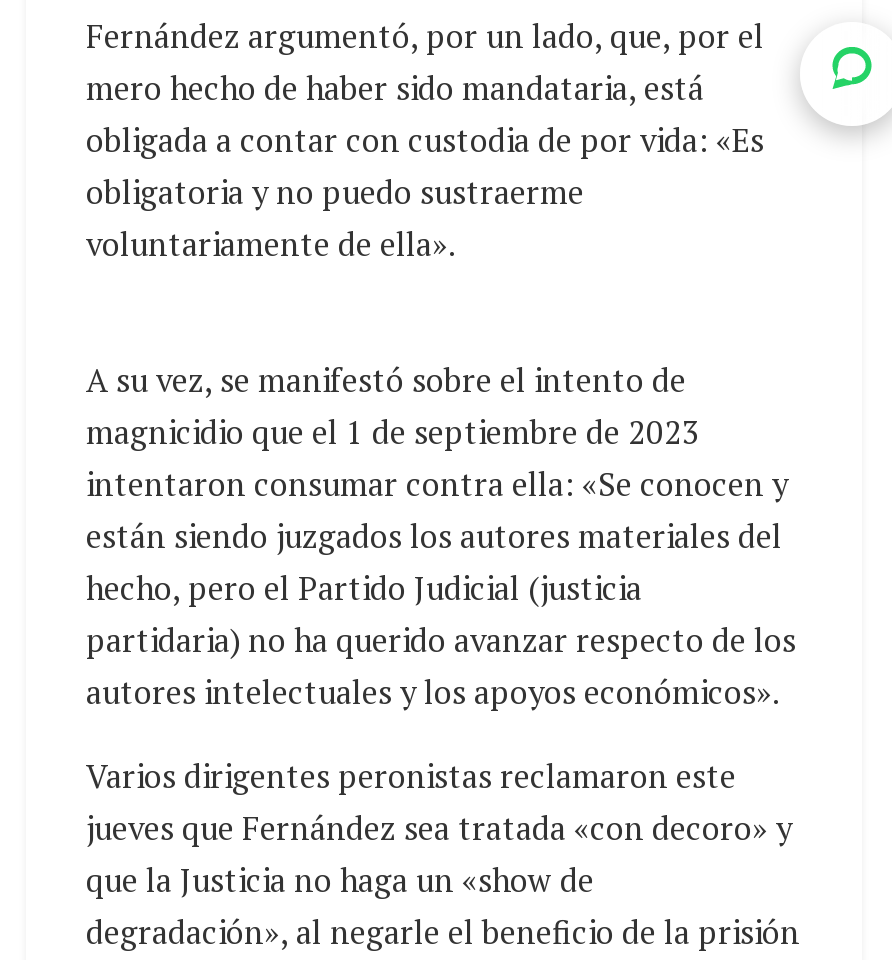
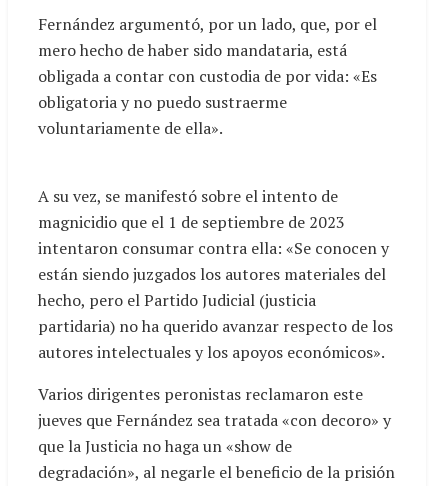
[790,42,886,144] [image] -> none

